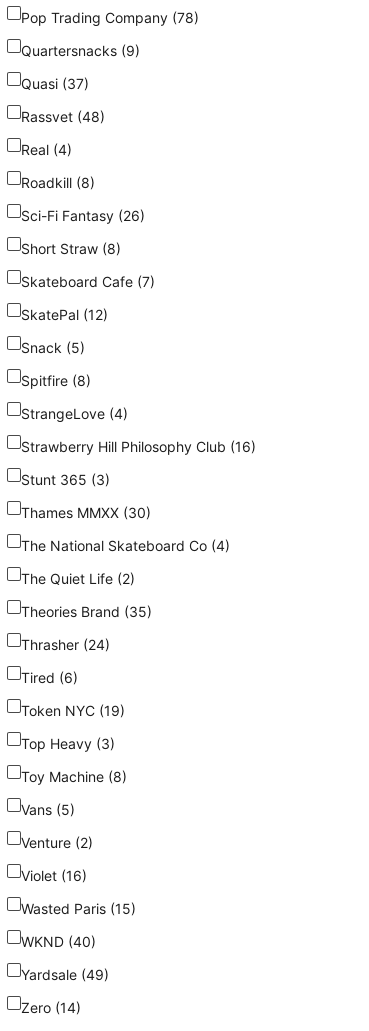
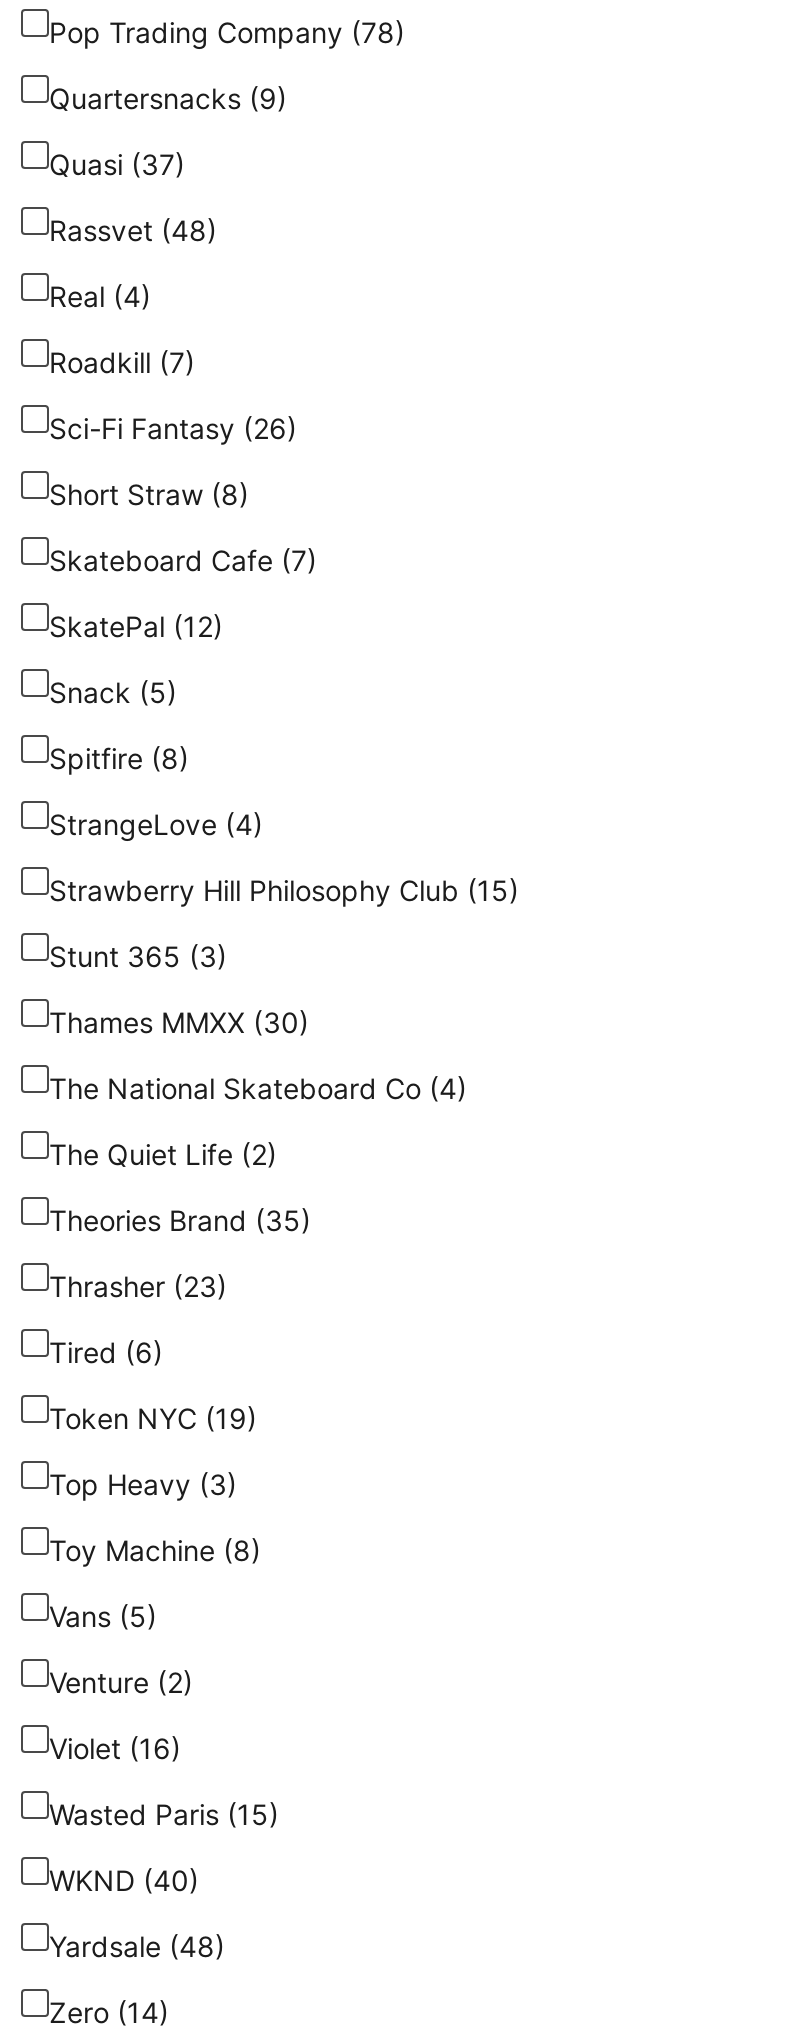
[21,174,95,191] Roadkill (8) -> [49,345,195,379] Roadkill (7)
[21,438,256,455] Strawberry Hill Philosophy Club (16) -> [49,873,519,907] Strawberry Hill Philosophy Club (15)
[21,636,110,653] Thrasher (24) -> [49,1269,227,1303] Thrasher (23)
[21,966,109,983] Yardsale (49) -> [49,1929,225,1963] Yardsale (48)

